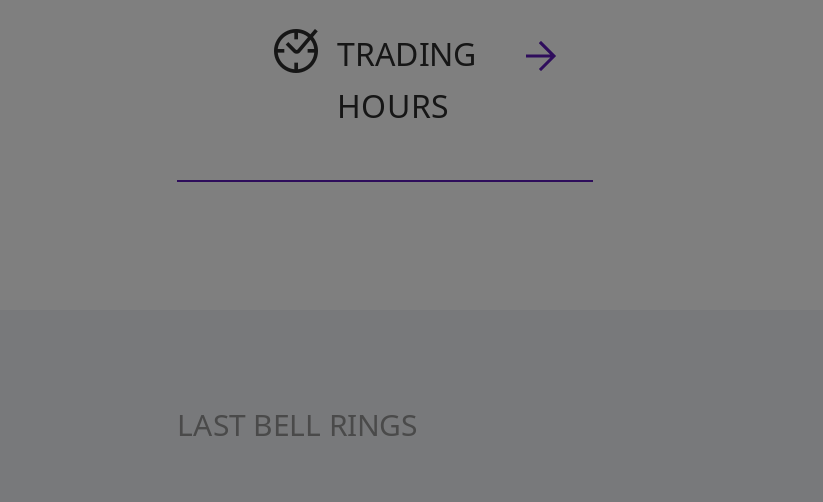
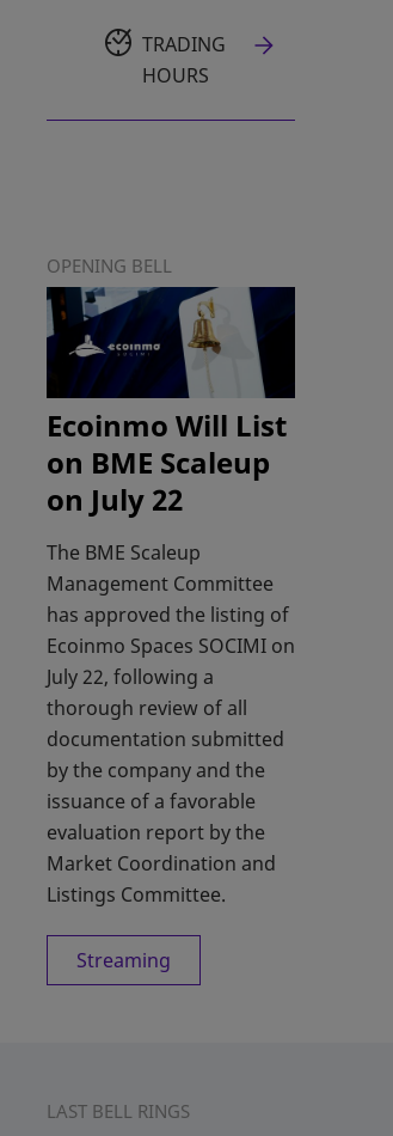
none -> [45,286,295,974] [image] | Ecoinmo Will List | on BME Scaleup | on July 22 | The BME Scaleup | Management Committee | has approved the listing of | Ecoinmo Spaces SOCIMI on | July 22, following a | thorough review of all | documentation submitted | by the company and the | issuance of a favorable | evaluation report by the | Market Coordination and | Listings Committee. | Streaming
none -> [47,254,172,277] OPENING BELL
none -> [239,286,296,397] [image]

